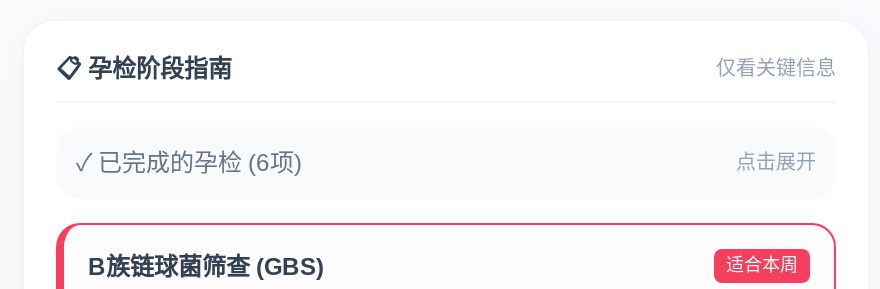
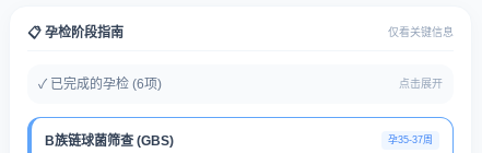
[726,255,798,275] 适合本周 -> [388,134,433,145] 孕35-37周

